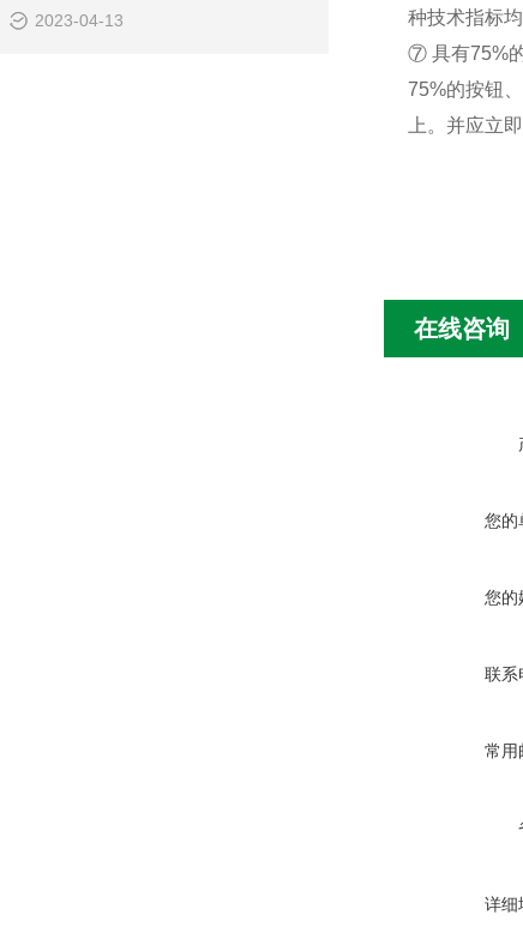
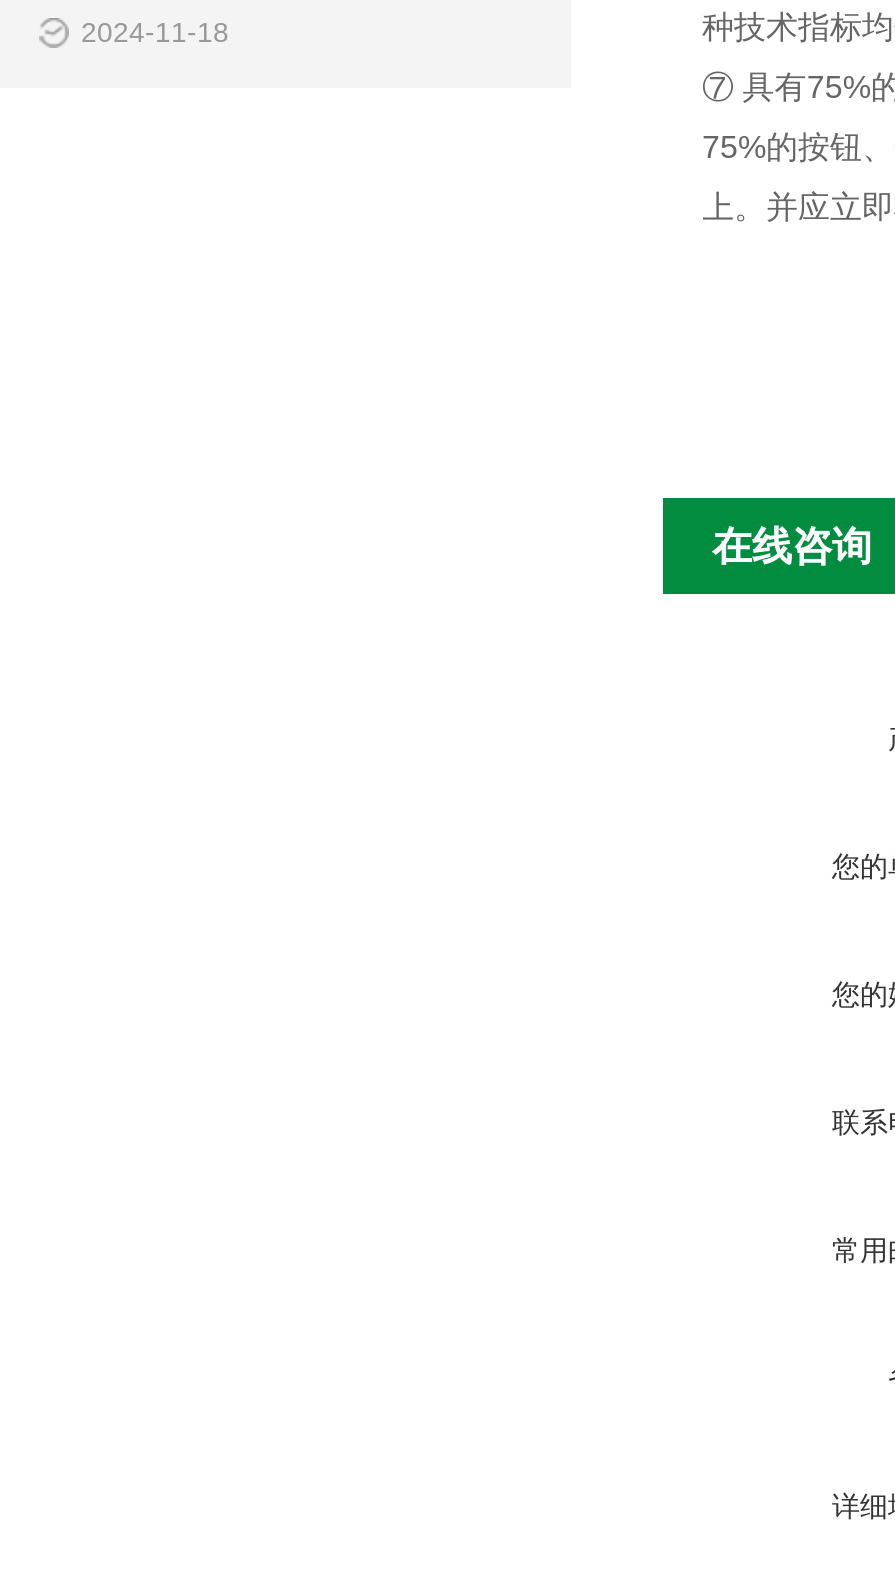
[35,11,124,30] 2023-04-13 -> [81,16,229,48] 2024-11-18

